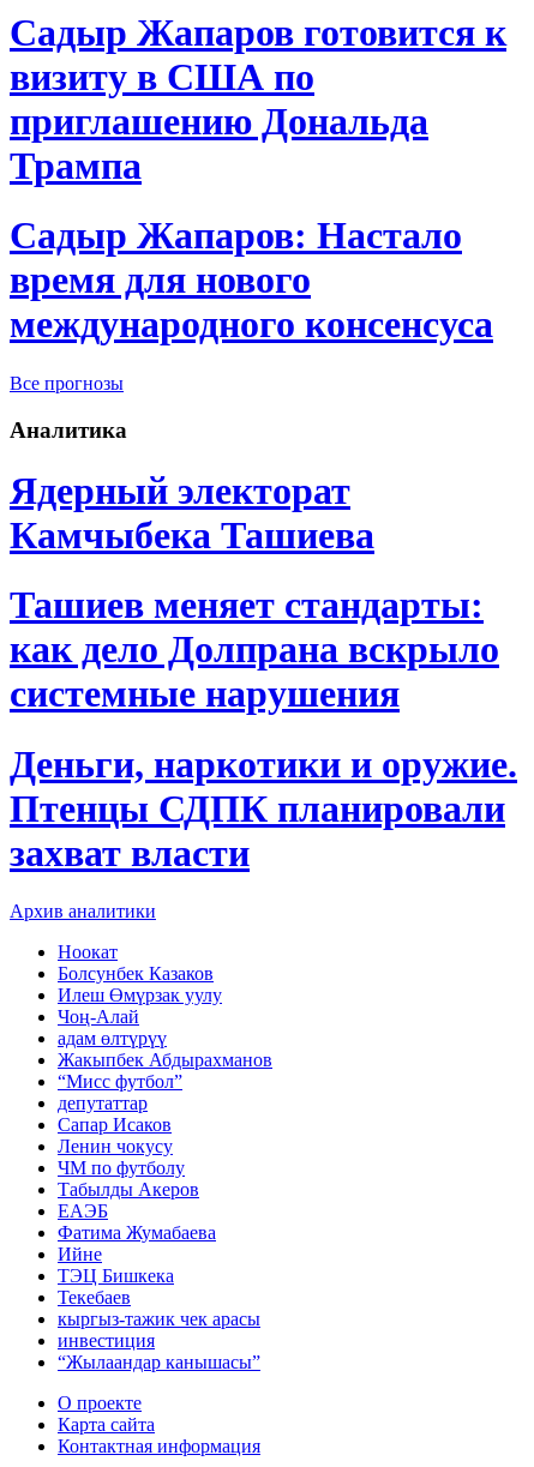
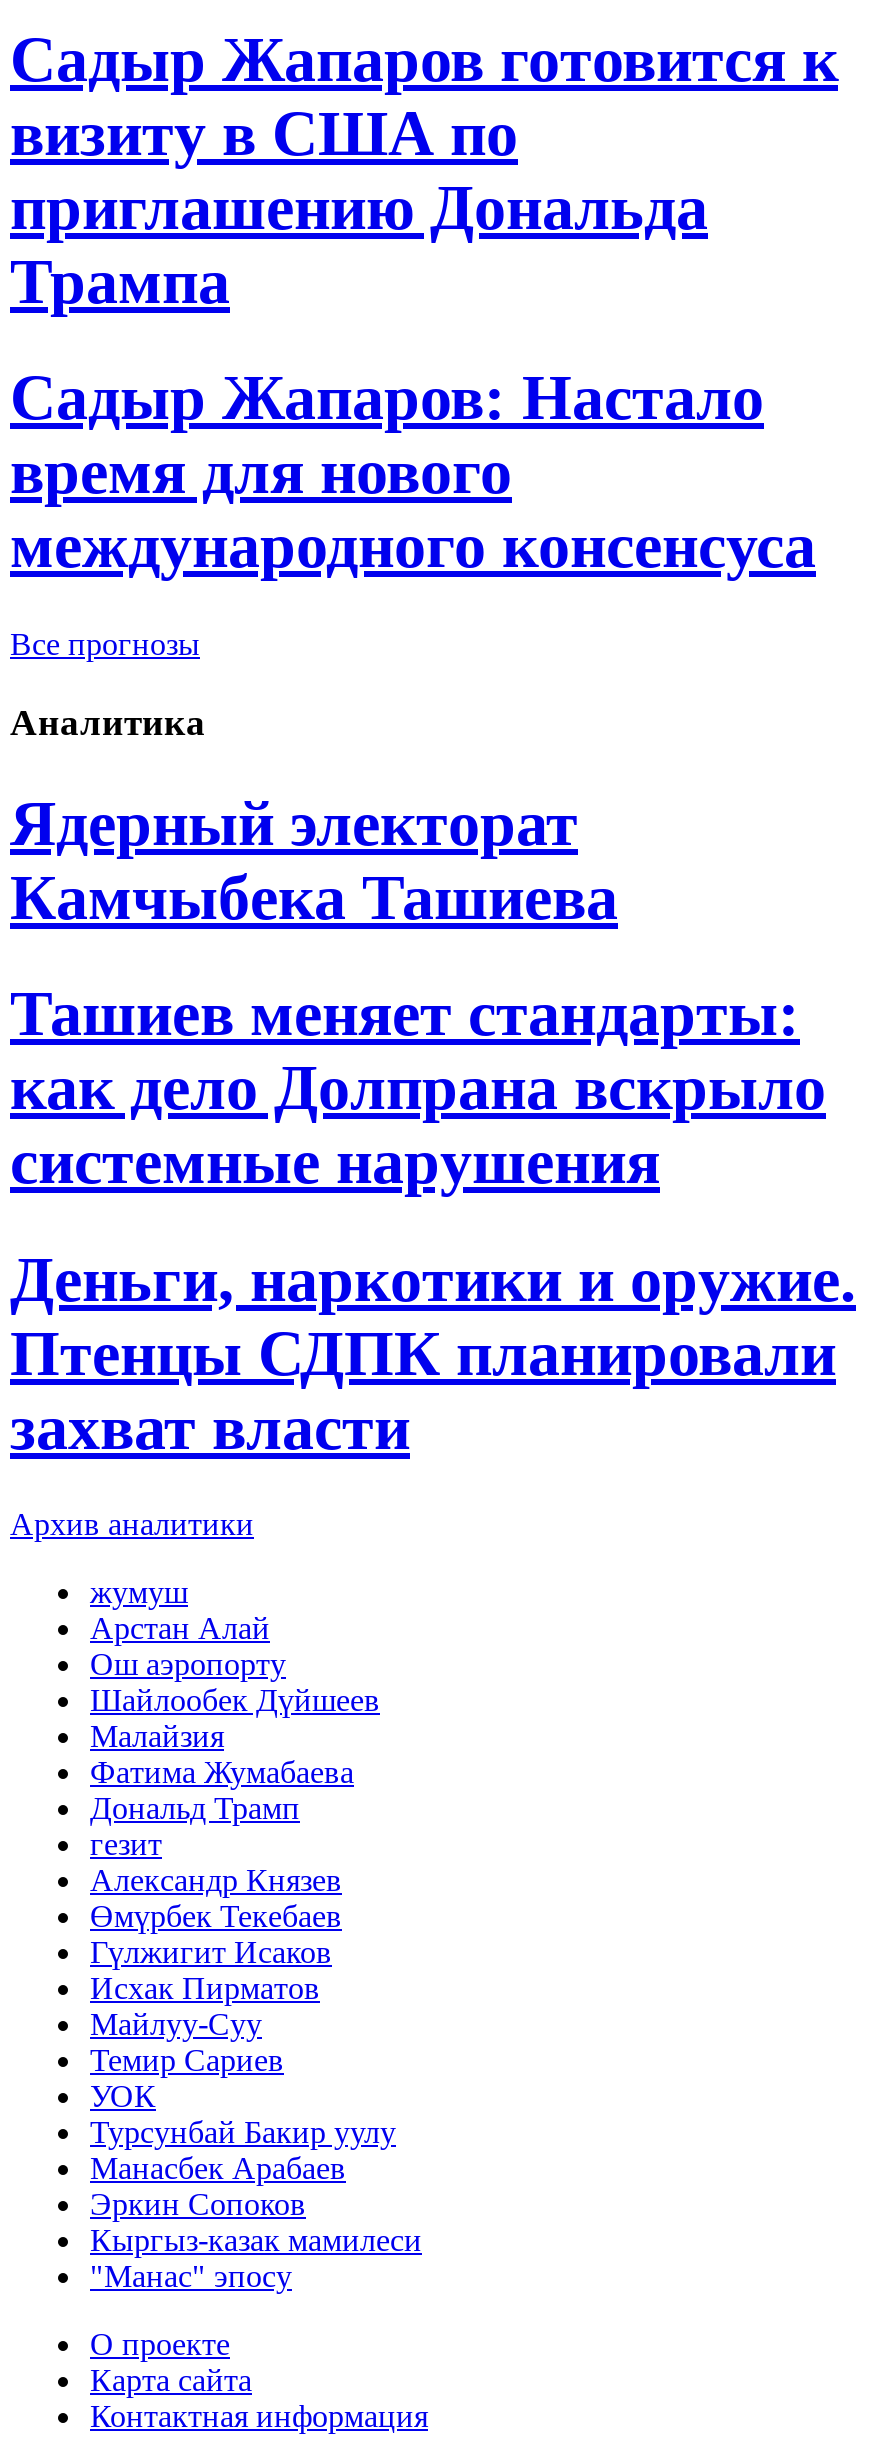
[58,942,272,1221] Ноокат | Болсунбек Казаков | Илеш Өмүрзак уулу | Чоң-Алай | адам өлтүрүү | Жакыпбек Абдырахманов | “Мисс футбол” | депутаттар | Сапар Исаков | Ленин чокусу | ЧМ по футболу | Табылды Акеров | ЕАЭБ -> [90,1576,380,1754] жумуш | Арстан Алай | Ош аэропорту | Шайлообек Дүйшеев | Малайзия
moved [58,1223,216,1243] -> [90,1756,354,1790]: Фатима Жумабаева
[58,1244,260,1373] Ийне | ТЭЦ Бишкека | Текебаев | кыргыз-тажик чек арасы | инвестиция | “Жылаандар канышасы” -> [90,1792,422,2294] Дональд Трамп | гезит | Александр Князев | Өмүрбек Текебаев | Гүлжигит Исаков | Исхак Пирматов | Майлуу-Суу | Темир Сариев | УОК | Турсунбай Бакир уулу | Манасбек Арабаев | Эркин Сопоков | Кыргыз-казак мамилеси | "Манас" эпосу

